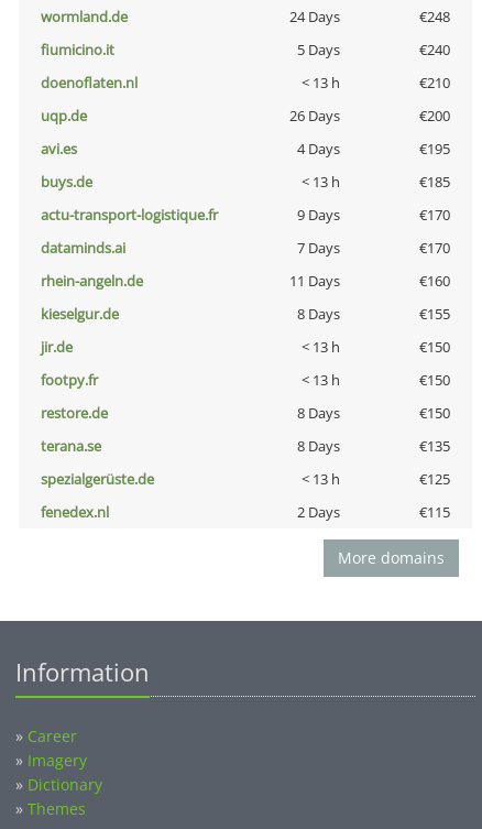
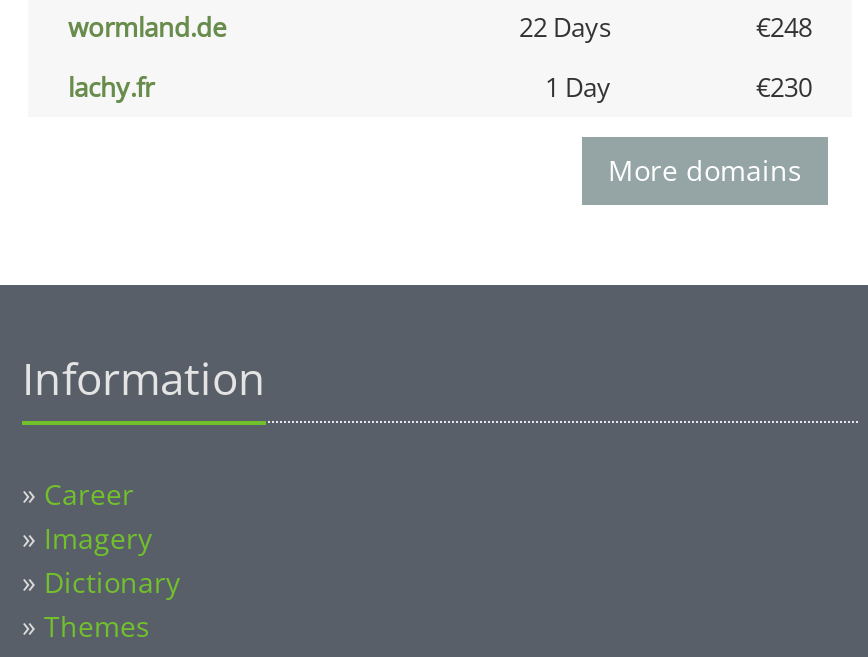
[289,7,339,26] 24 Days -> [519,9,611,45] 22 Days
[41,40,450,522] fiumicino.it | 5 Days | €240 | doenoflaten.nl | < 13 h | €210 | uqp.de | 26 Days | €200 | avi.es | 4 Days | €195 | buys.de | < 13 h | €185 | actu-transport-logistique.fr | 9 Days | €170 | dataminds.ai | 7 Days | €170 | rhein-angeln.de | 11 Days | €160 | kieselgur.de | 8 Days | €155 | jir.de | < 13 h | €150 | footpy.fr | < 13 h | €150 | restore.de | 8 Days | €150 | terana.se | 8 Days | €135 | spezialgerüste.de | < 13 h | €125 | fenedex.nl | 2 Days | €115 -> [68,69,812,105] lachy.fr | 1 Day | €230

